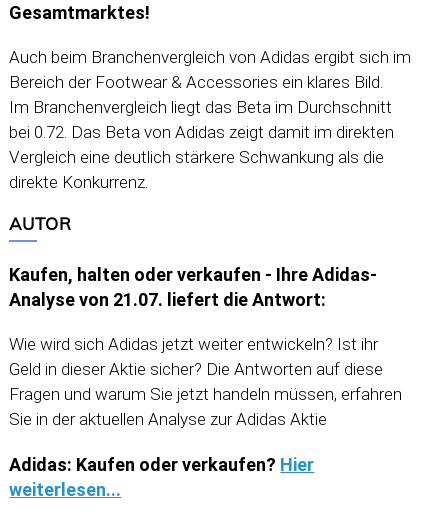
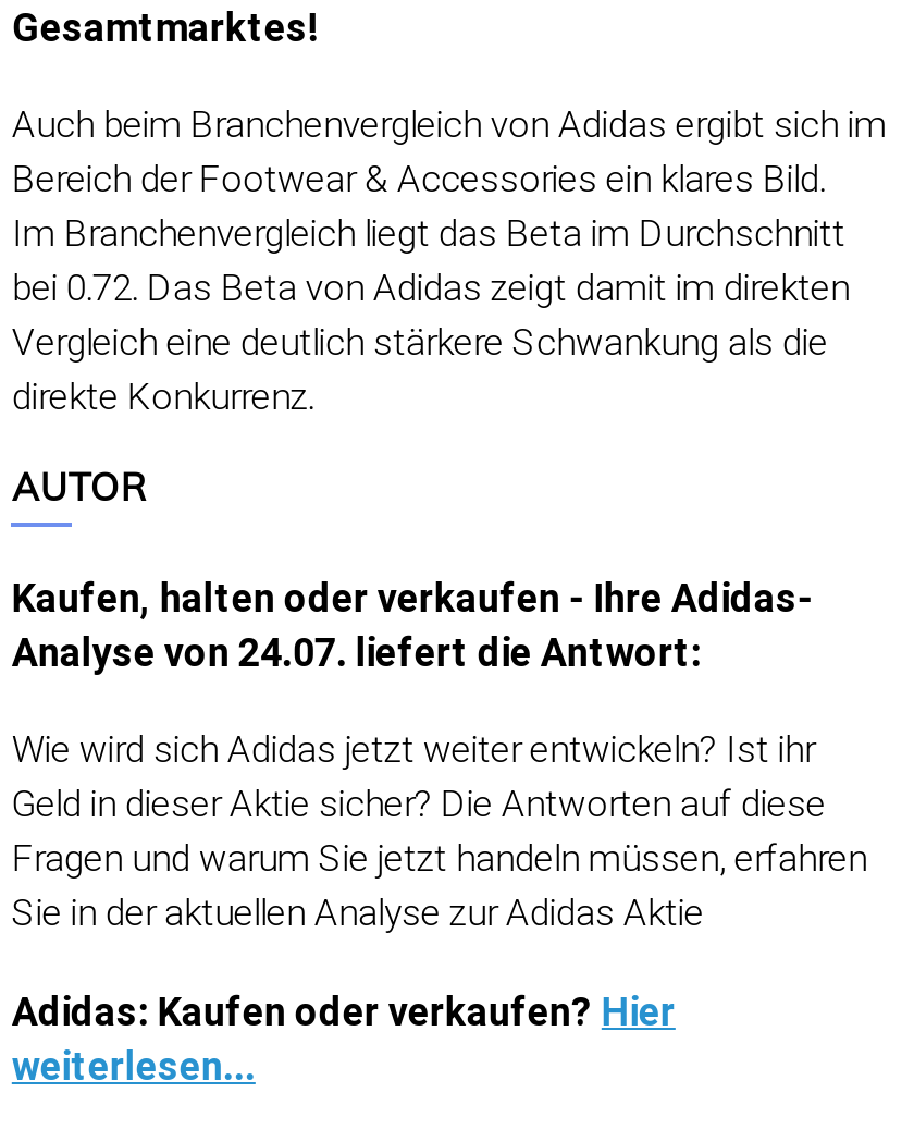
[9,289,326,310] Analyse von 21.07. liefert die Antwort: -> [12,629,702,675] Analyse von 24.07. liefert die Antwort:

